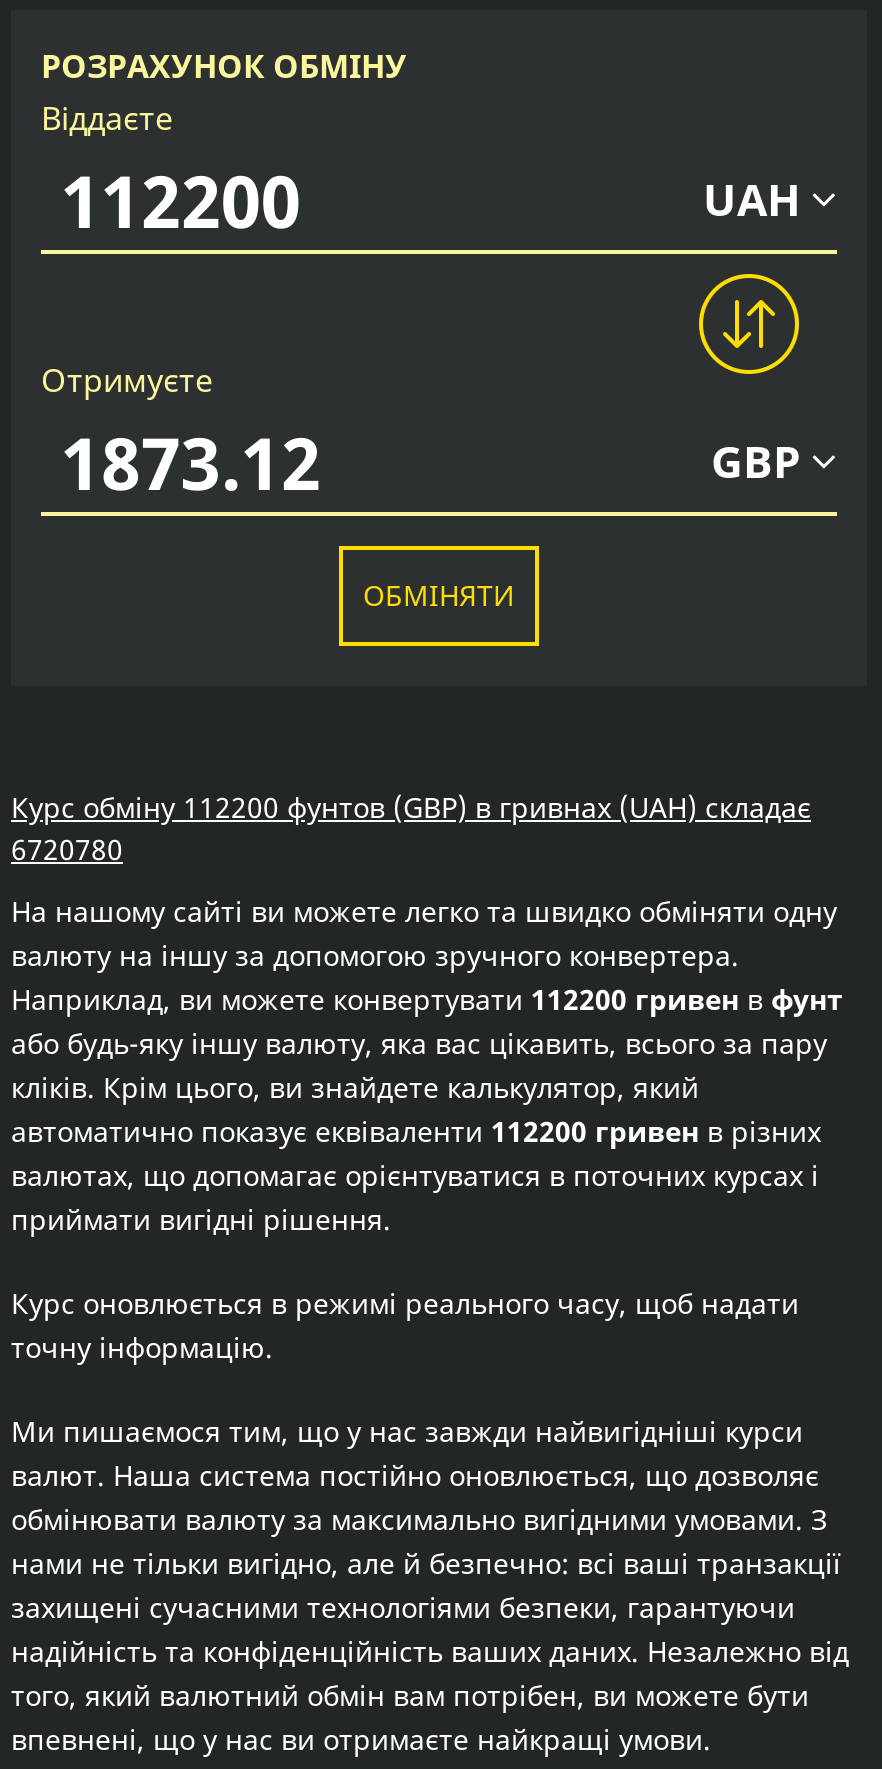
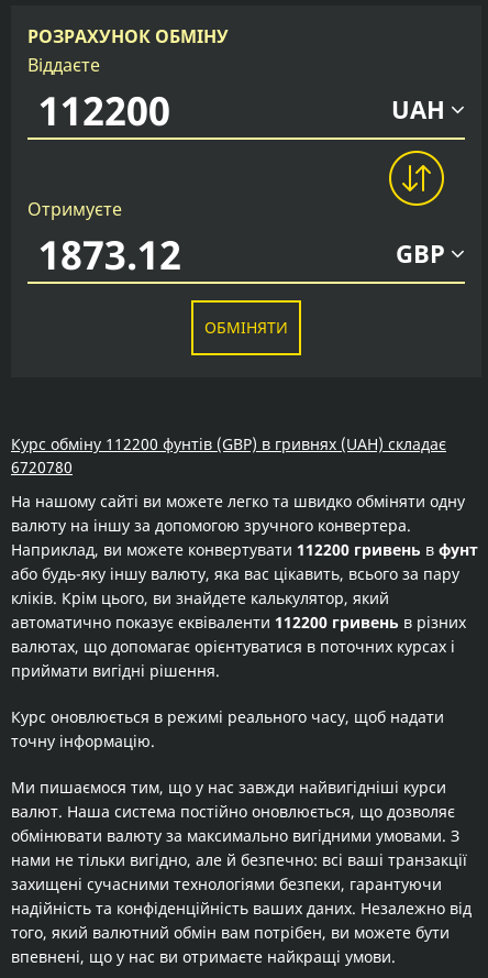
[11,788,811,826] Курс обміну 112200 фунтов (GBP) в гривнах (UAH) складає -> [11,433,446,454] Курс обміну 112200 фунтів (GBP) в гривнях (UAH) складає
[11,980,843,1018] Наприклад, ви можете конвертувати 112200 гривен в фунт -> [11,539,478,560] Наприклад, ви можете конвертувати 112200 гривень в фунт
[11,1112,821,1150] автоматично показує еквіваленти 112200 гривен в різних -> [11,612,466,633] автоматично показує еквіваленти 112200 гривень в різних

